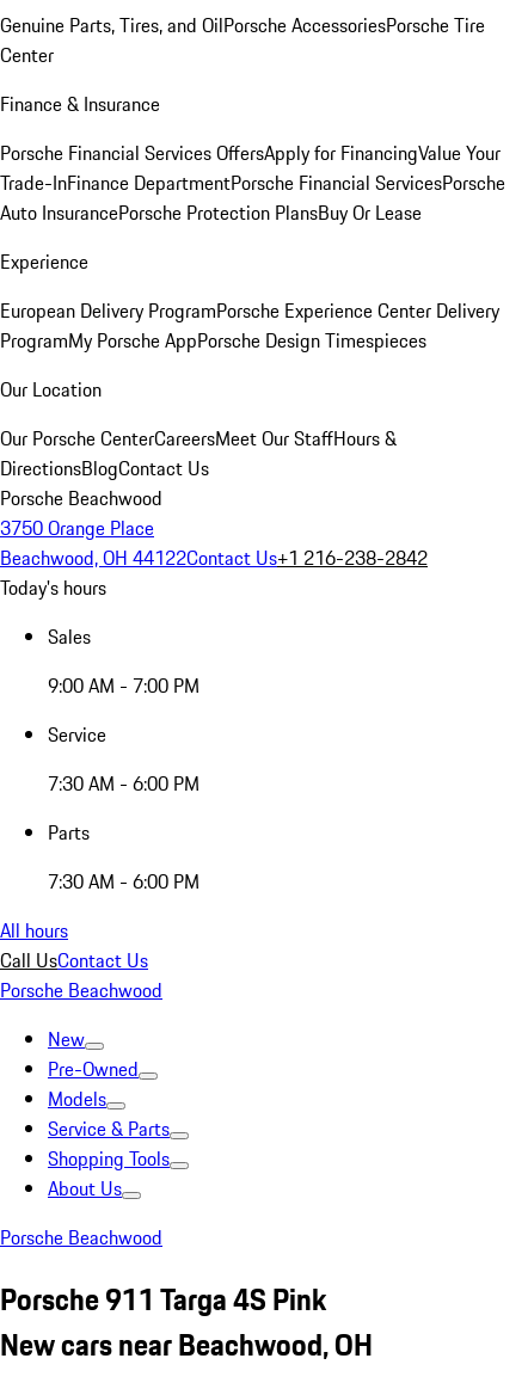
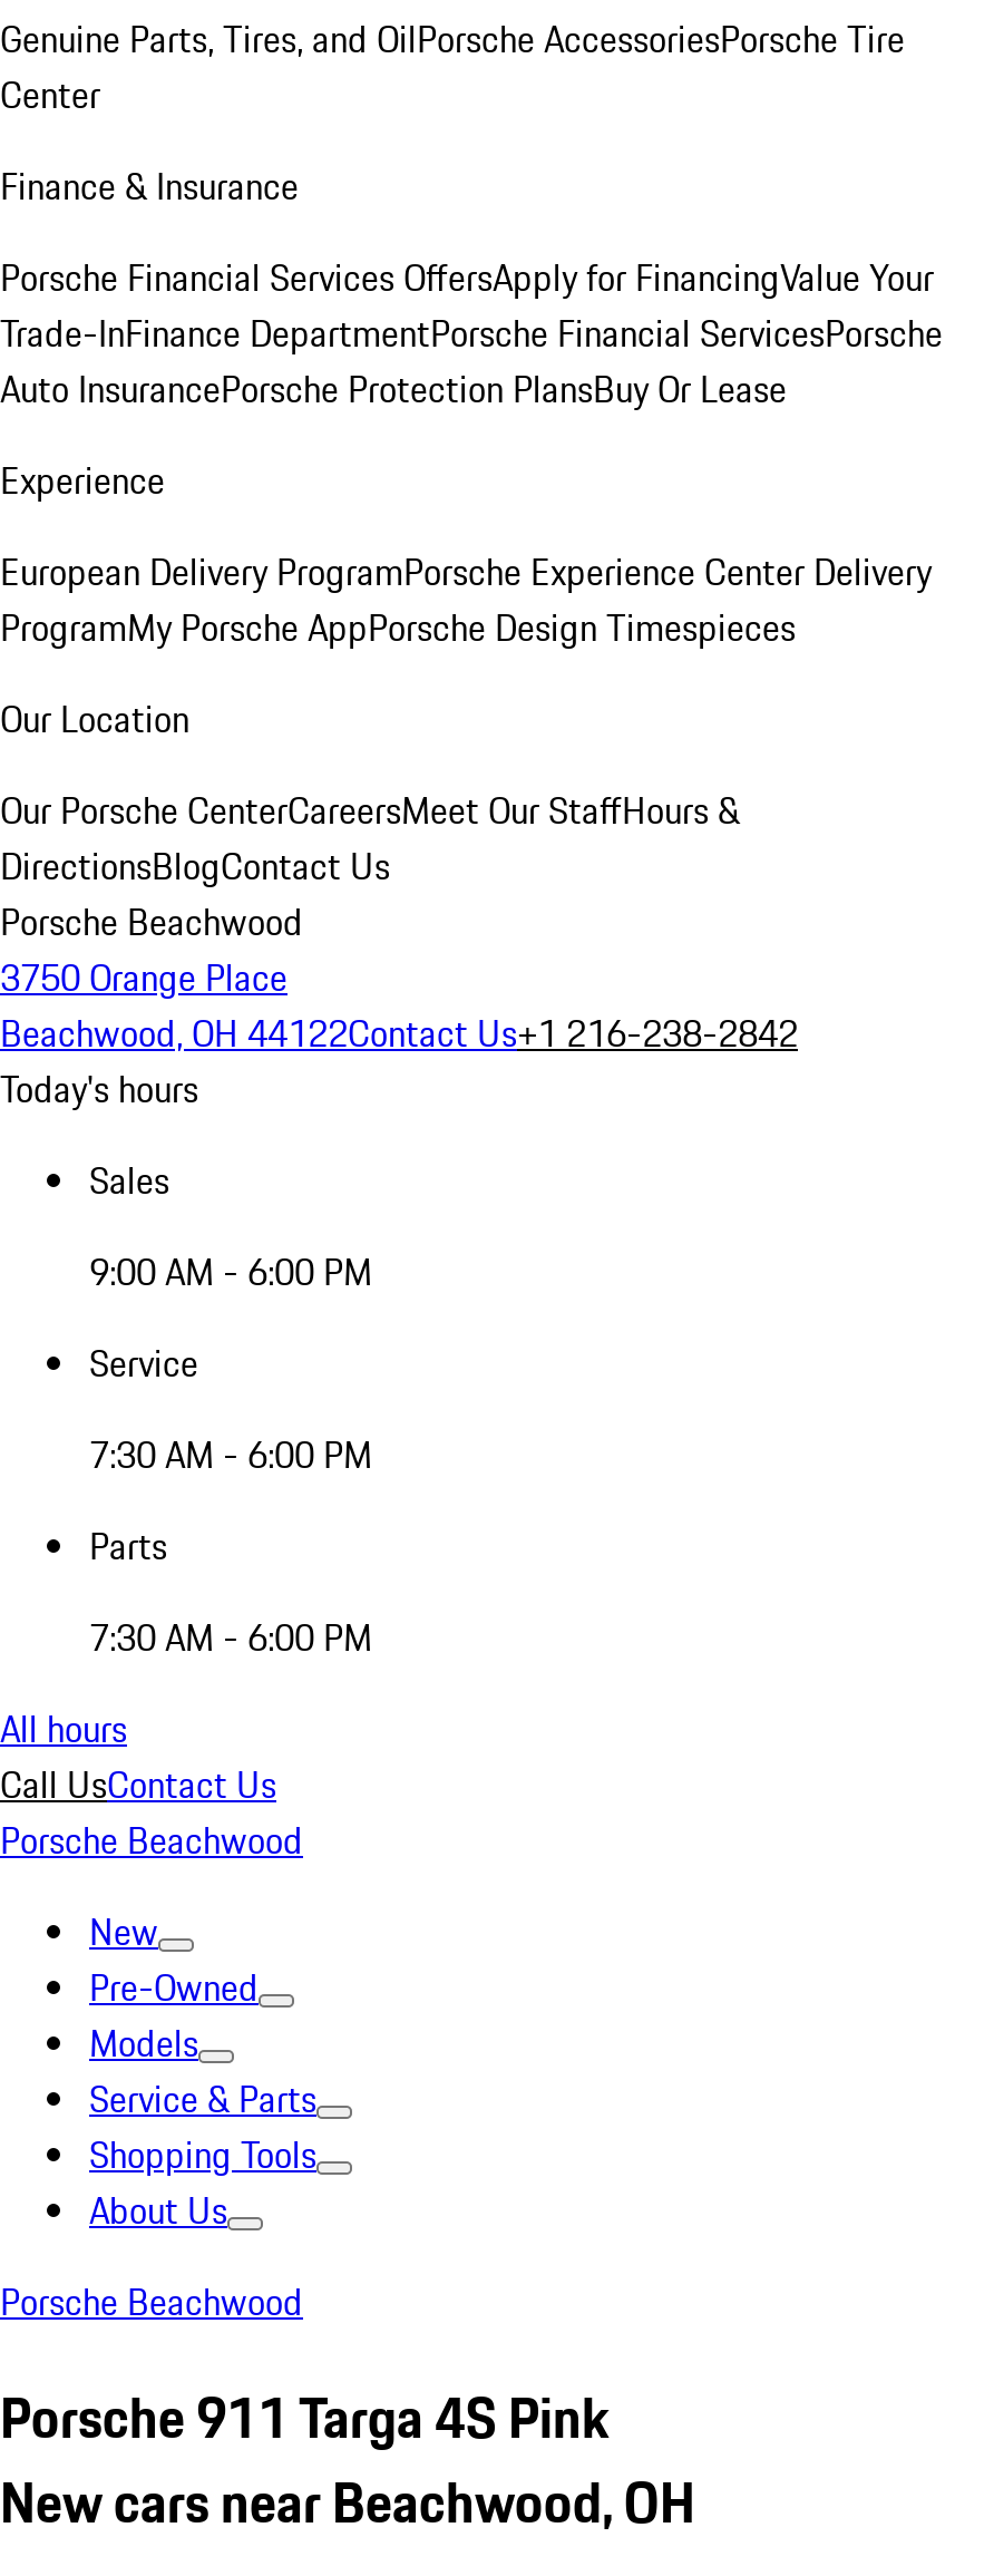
[48,671,199,700] 9:00 AM - 7:00 PM -> [89,1245,372,1299] 9:00 AM - 6:00 PM

